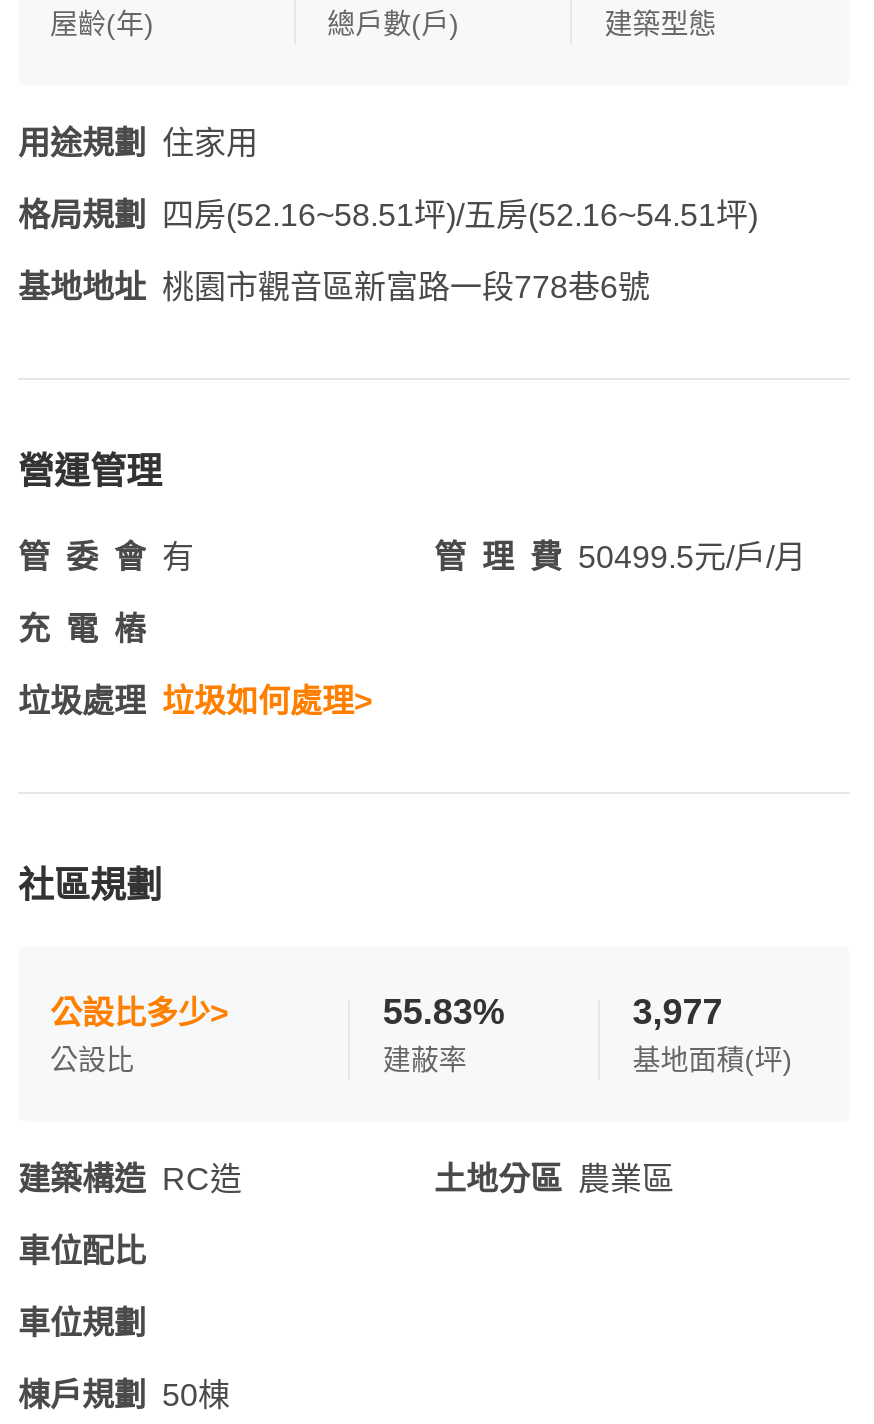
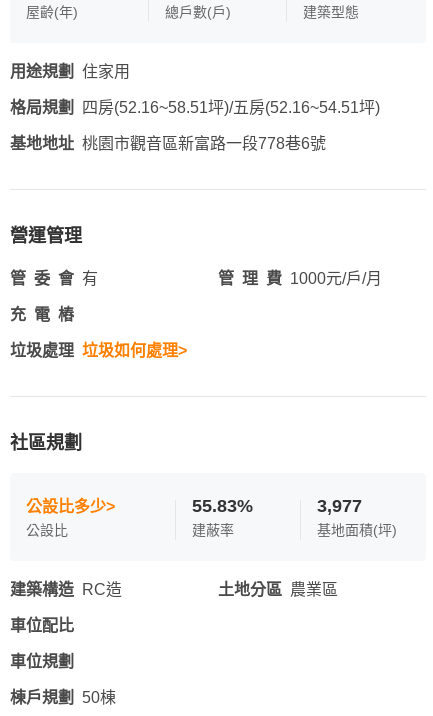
[434,540,806,574] 管理費 50499.5元/戶/月 -> [218,270,382,287] 管理費 1000元/戶/月

